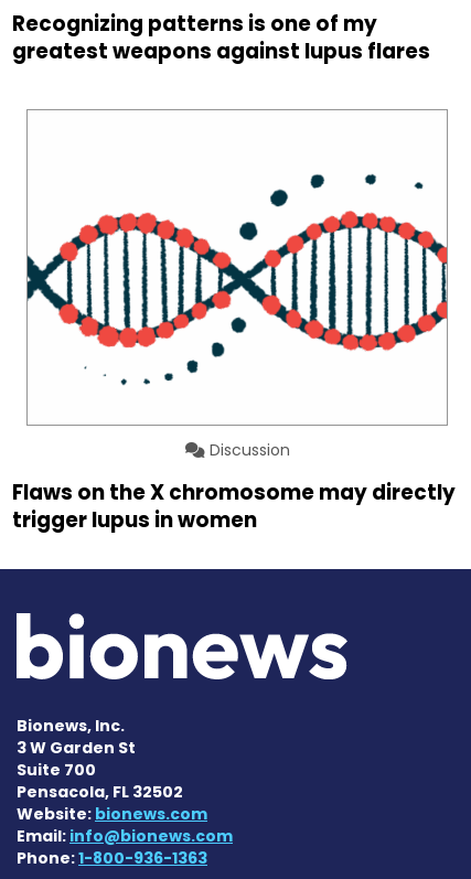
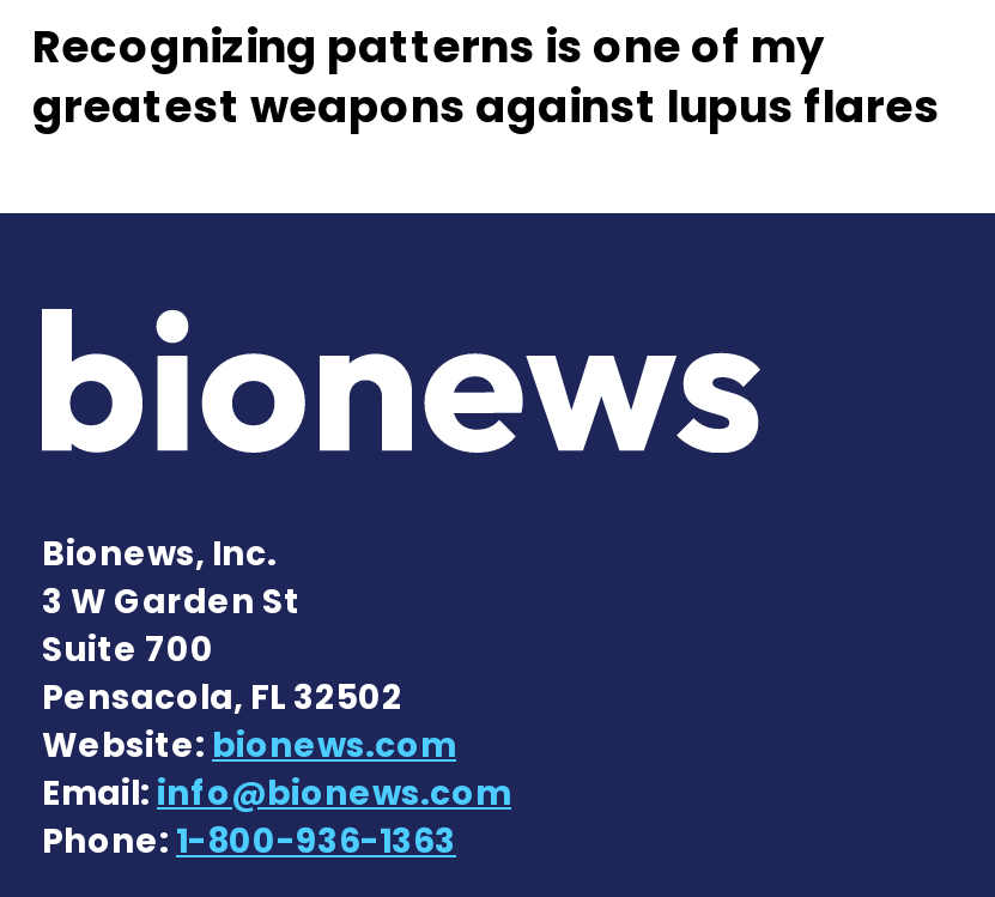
[12,109,456,534] [image] | Discussion | Flaws on the X chromosome may directly | trigger lupus in women -> none

